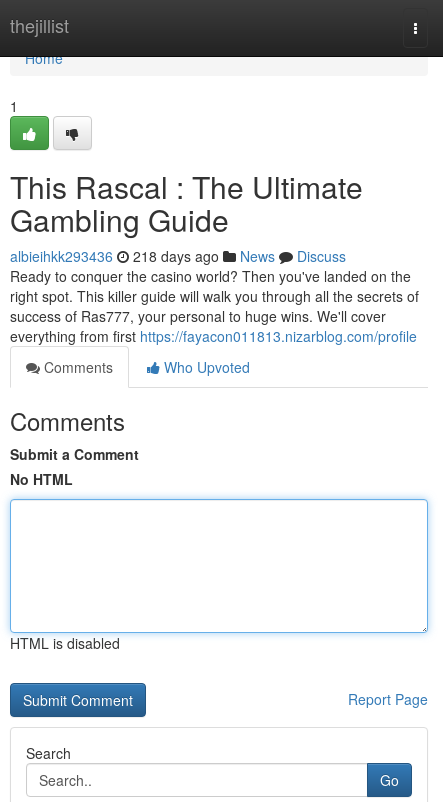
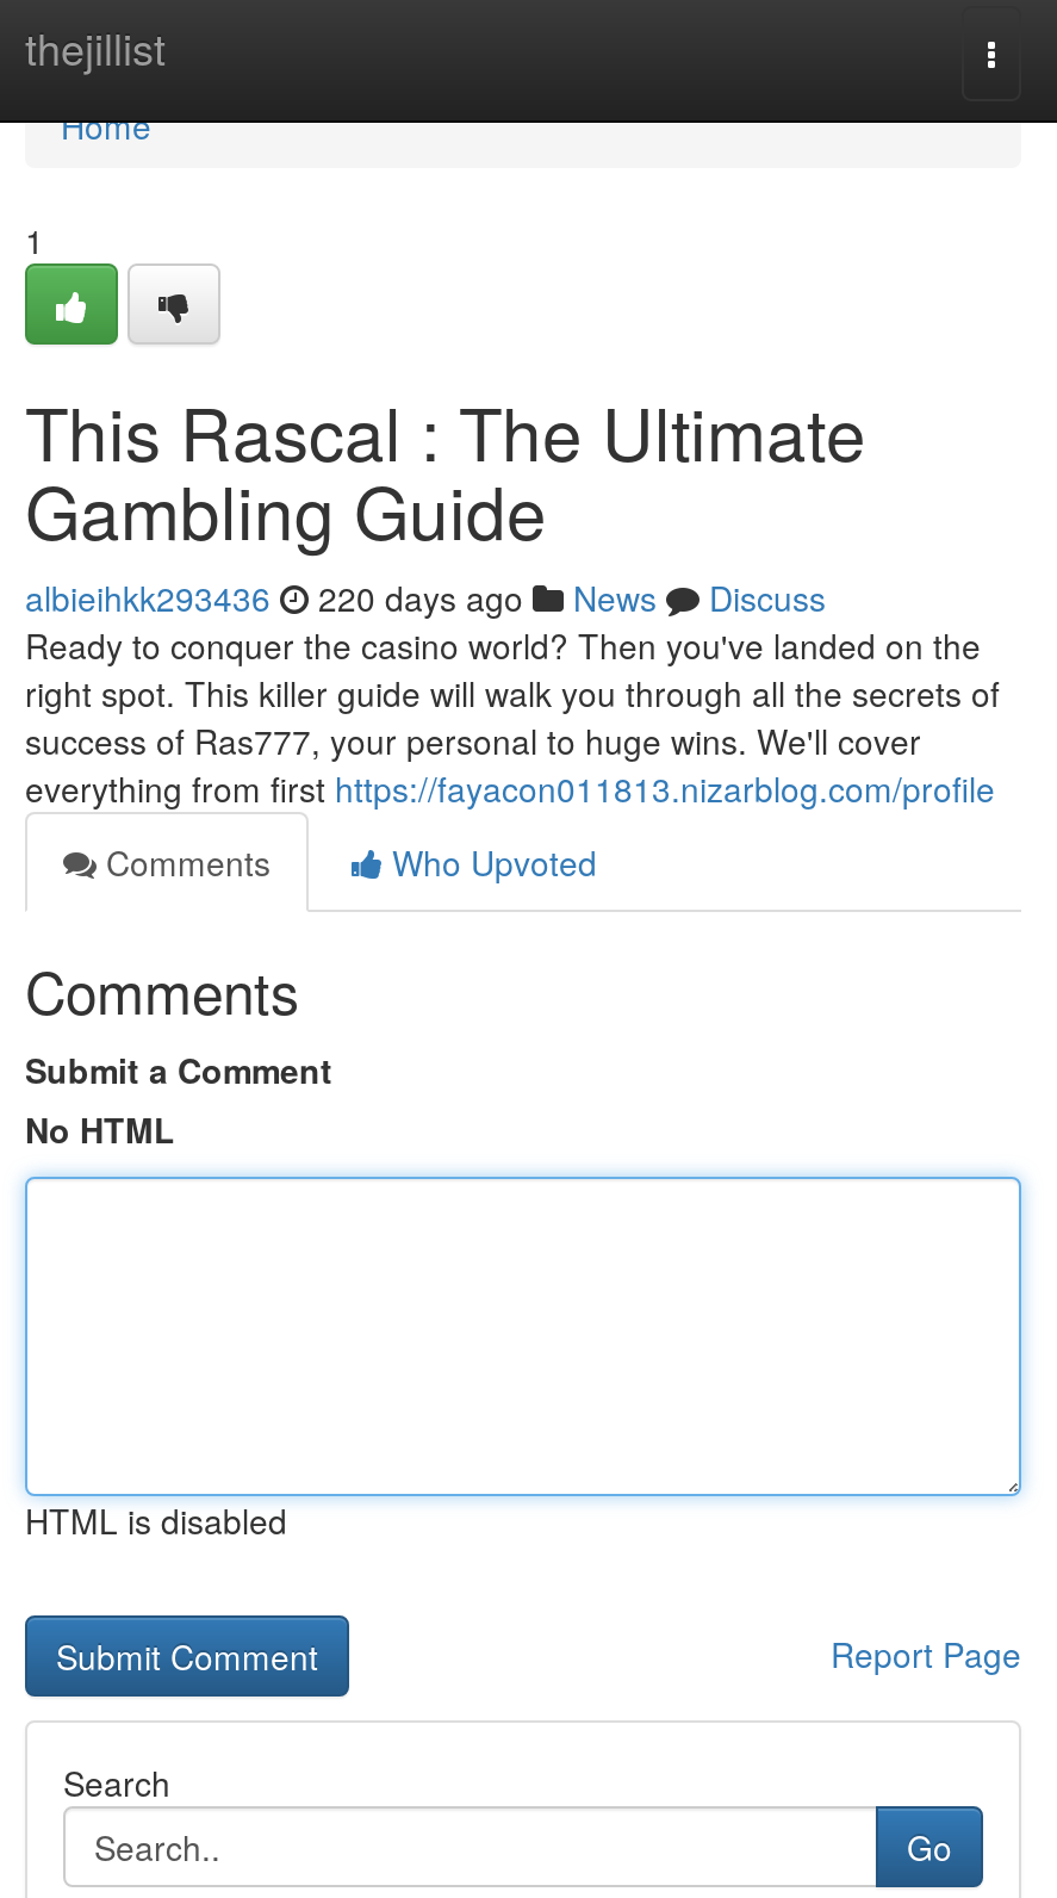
[10,246,346,266] albieihkk293436 218 days ago News Discuss -> [25,573,826,621] albieihkk293436 220 days ago News Discuss

